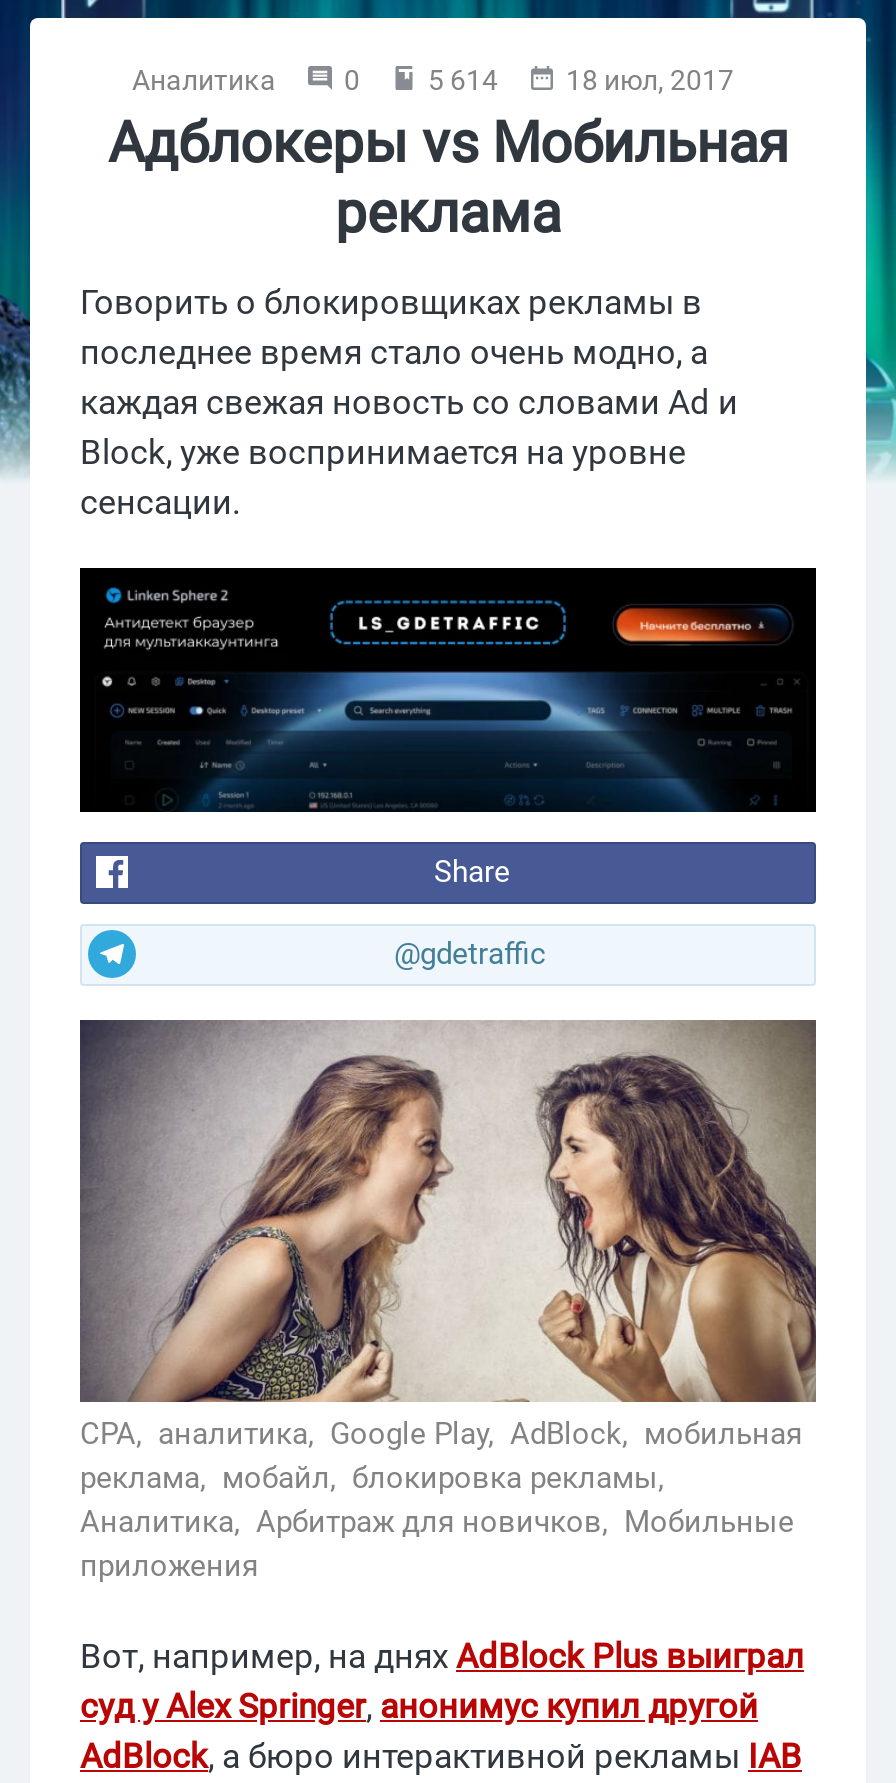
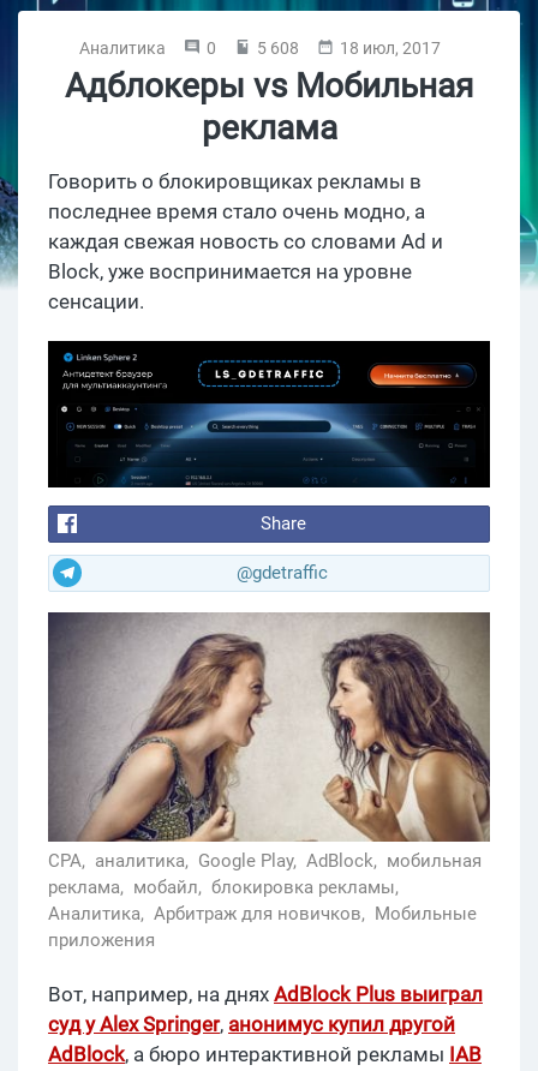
[428,64,498,96] 5 614 -> [257,38,299,58] 5 608

